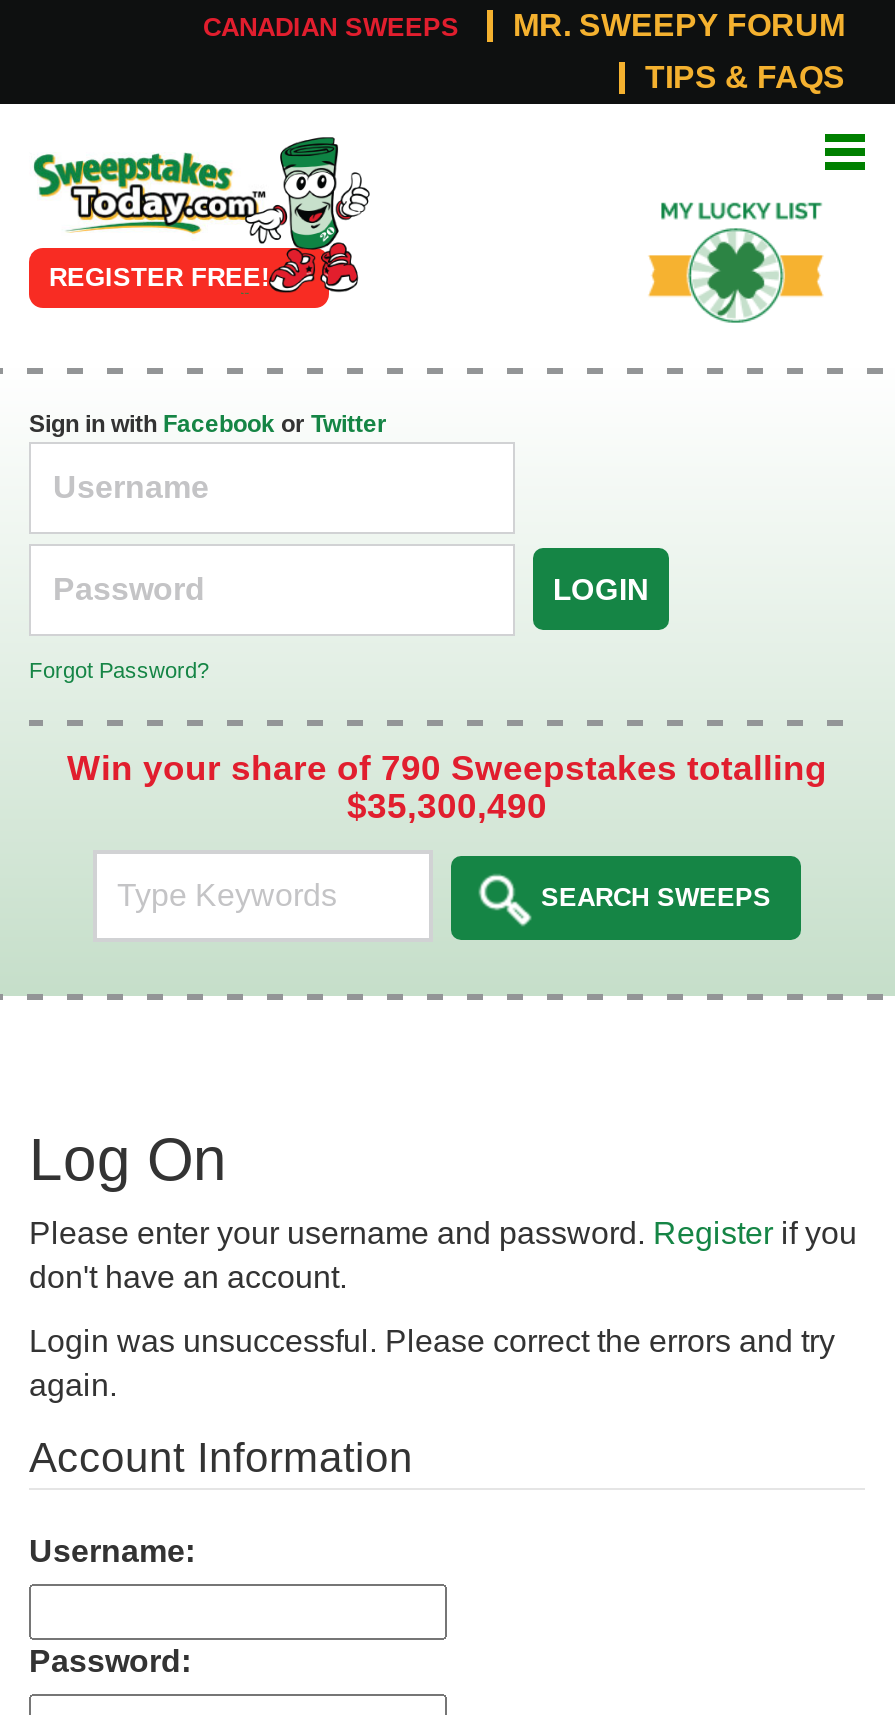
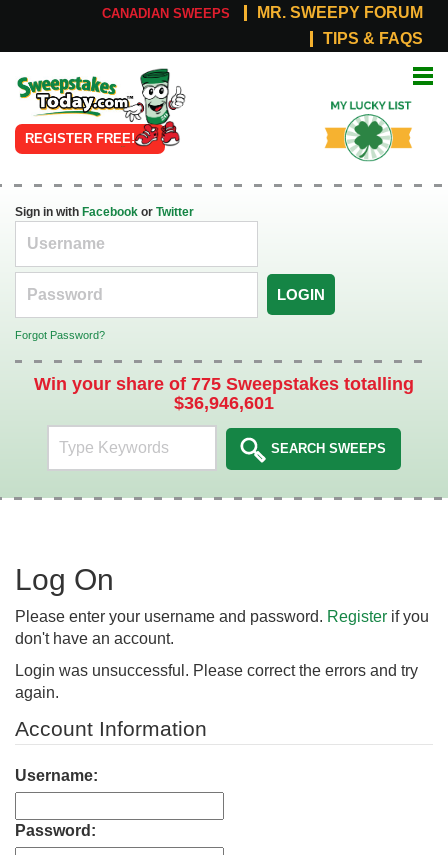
[67,748,827,788] Win your share of 790 Sweepstakes totalling -> [34,374,414,394] Win your share of 775 Sweepstakes totalling
[347,786,547,826] $35,300,490 -> [174,393,274,413] $36,946,601

